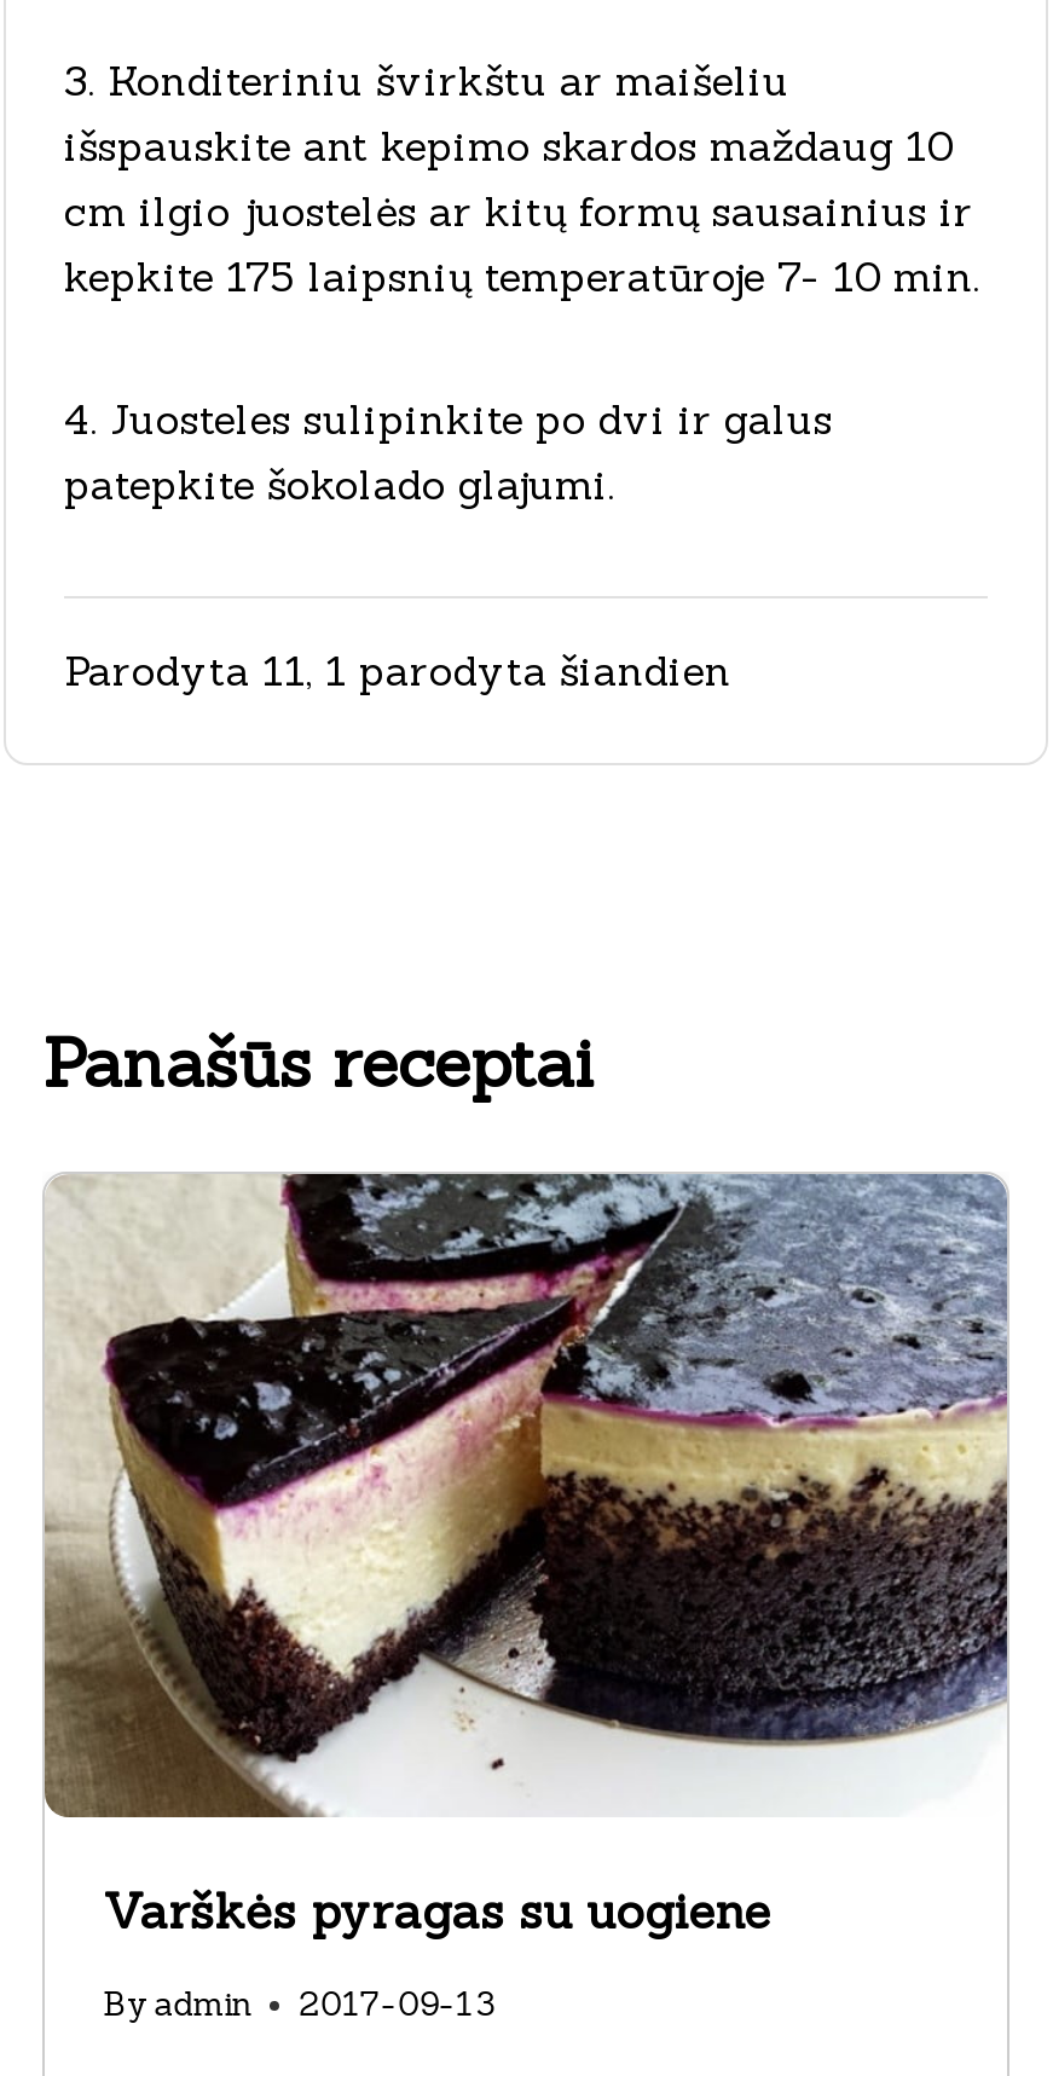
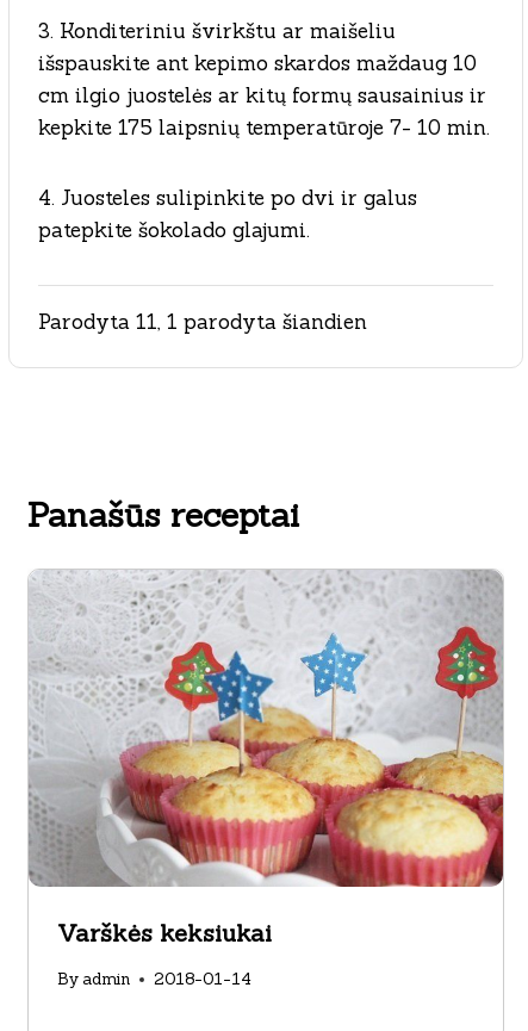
[45,1172,1009,1940] [image] | Varškės pyragas su uogiene -> [27,570,504,947] [image] | Varškės keksiukai
[103,1982,495,2026] By admin 2017-09-13 -> [57,968,252,990] By admin 2018-01-14

